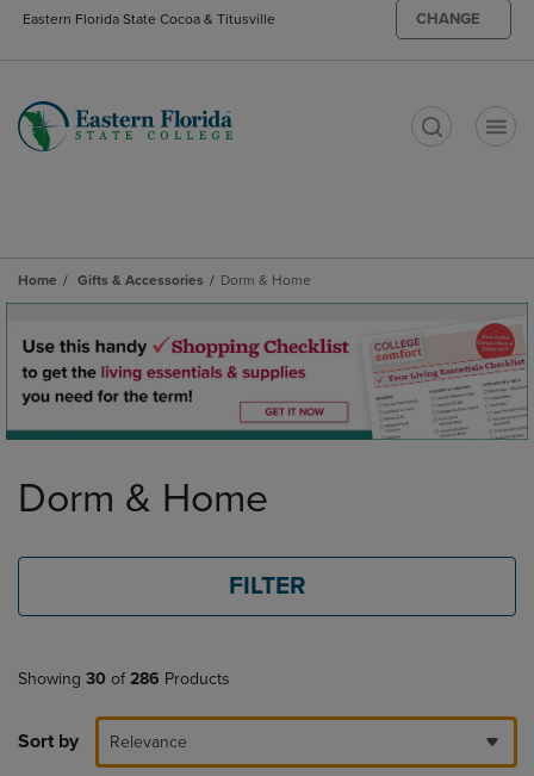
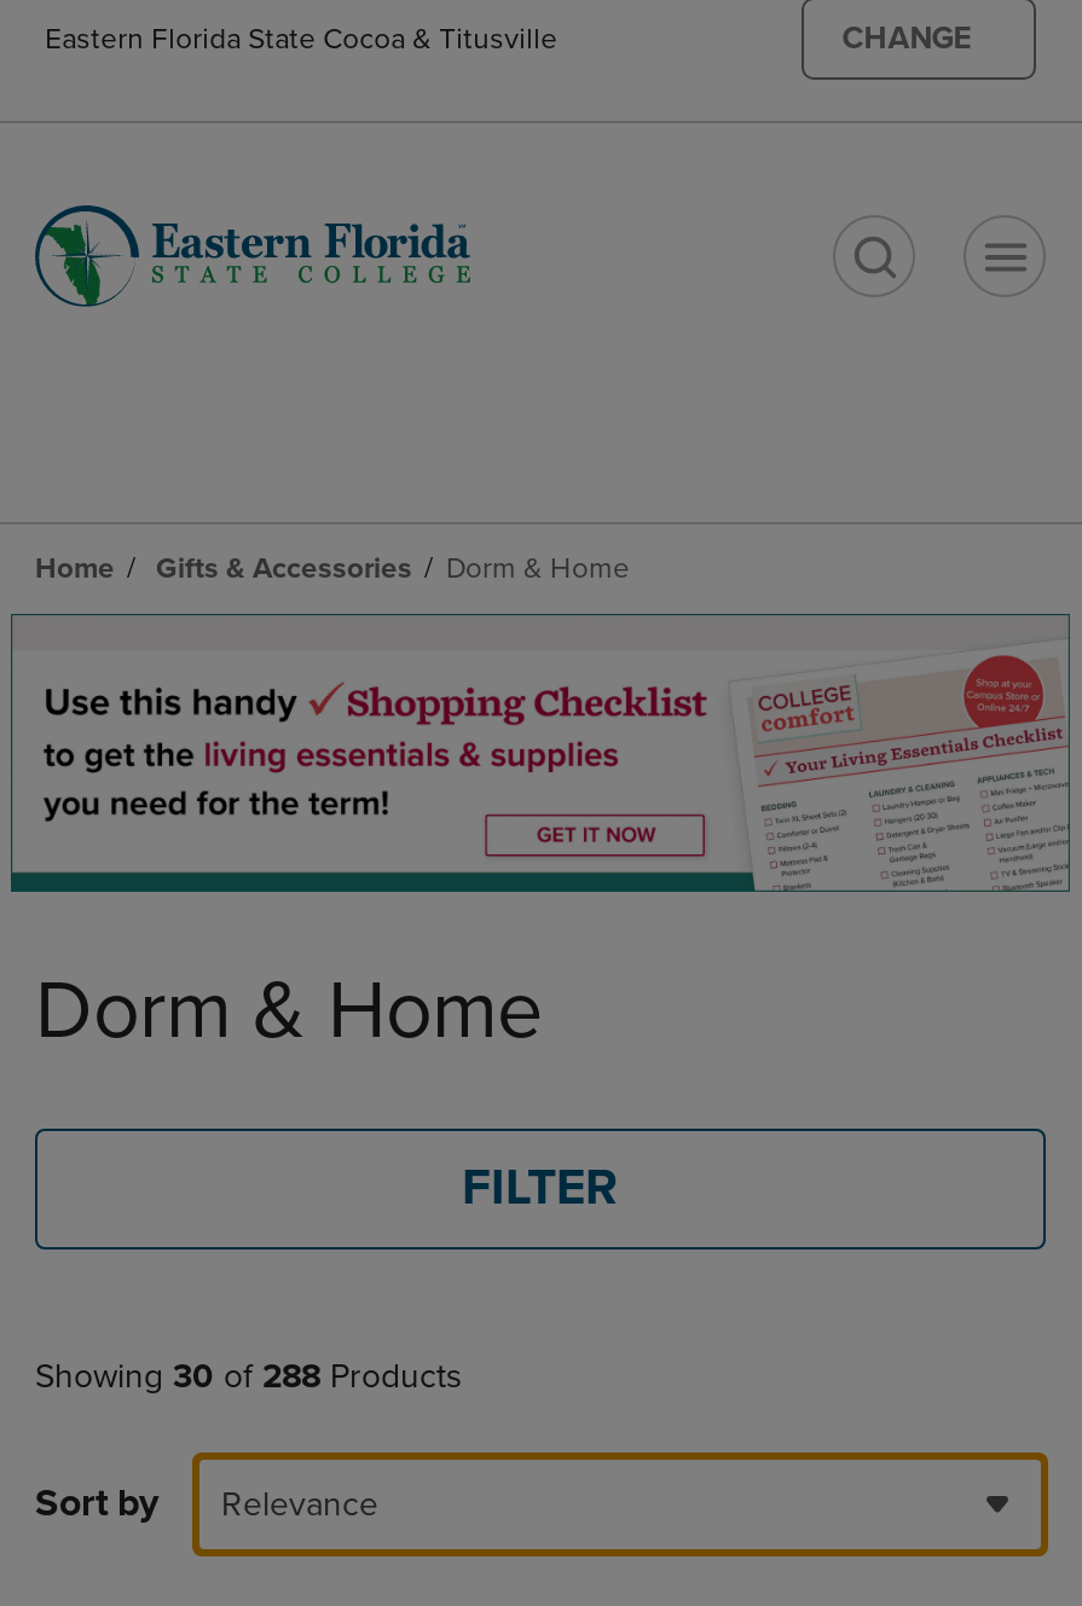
[18,668,230,688] Showing 30 of 286 Products -> [35,1355,463,1396] Showing 30 of 288 Products

